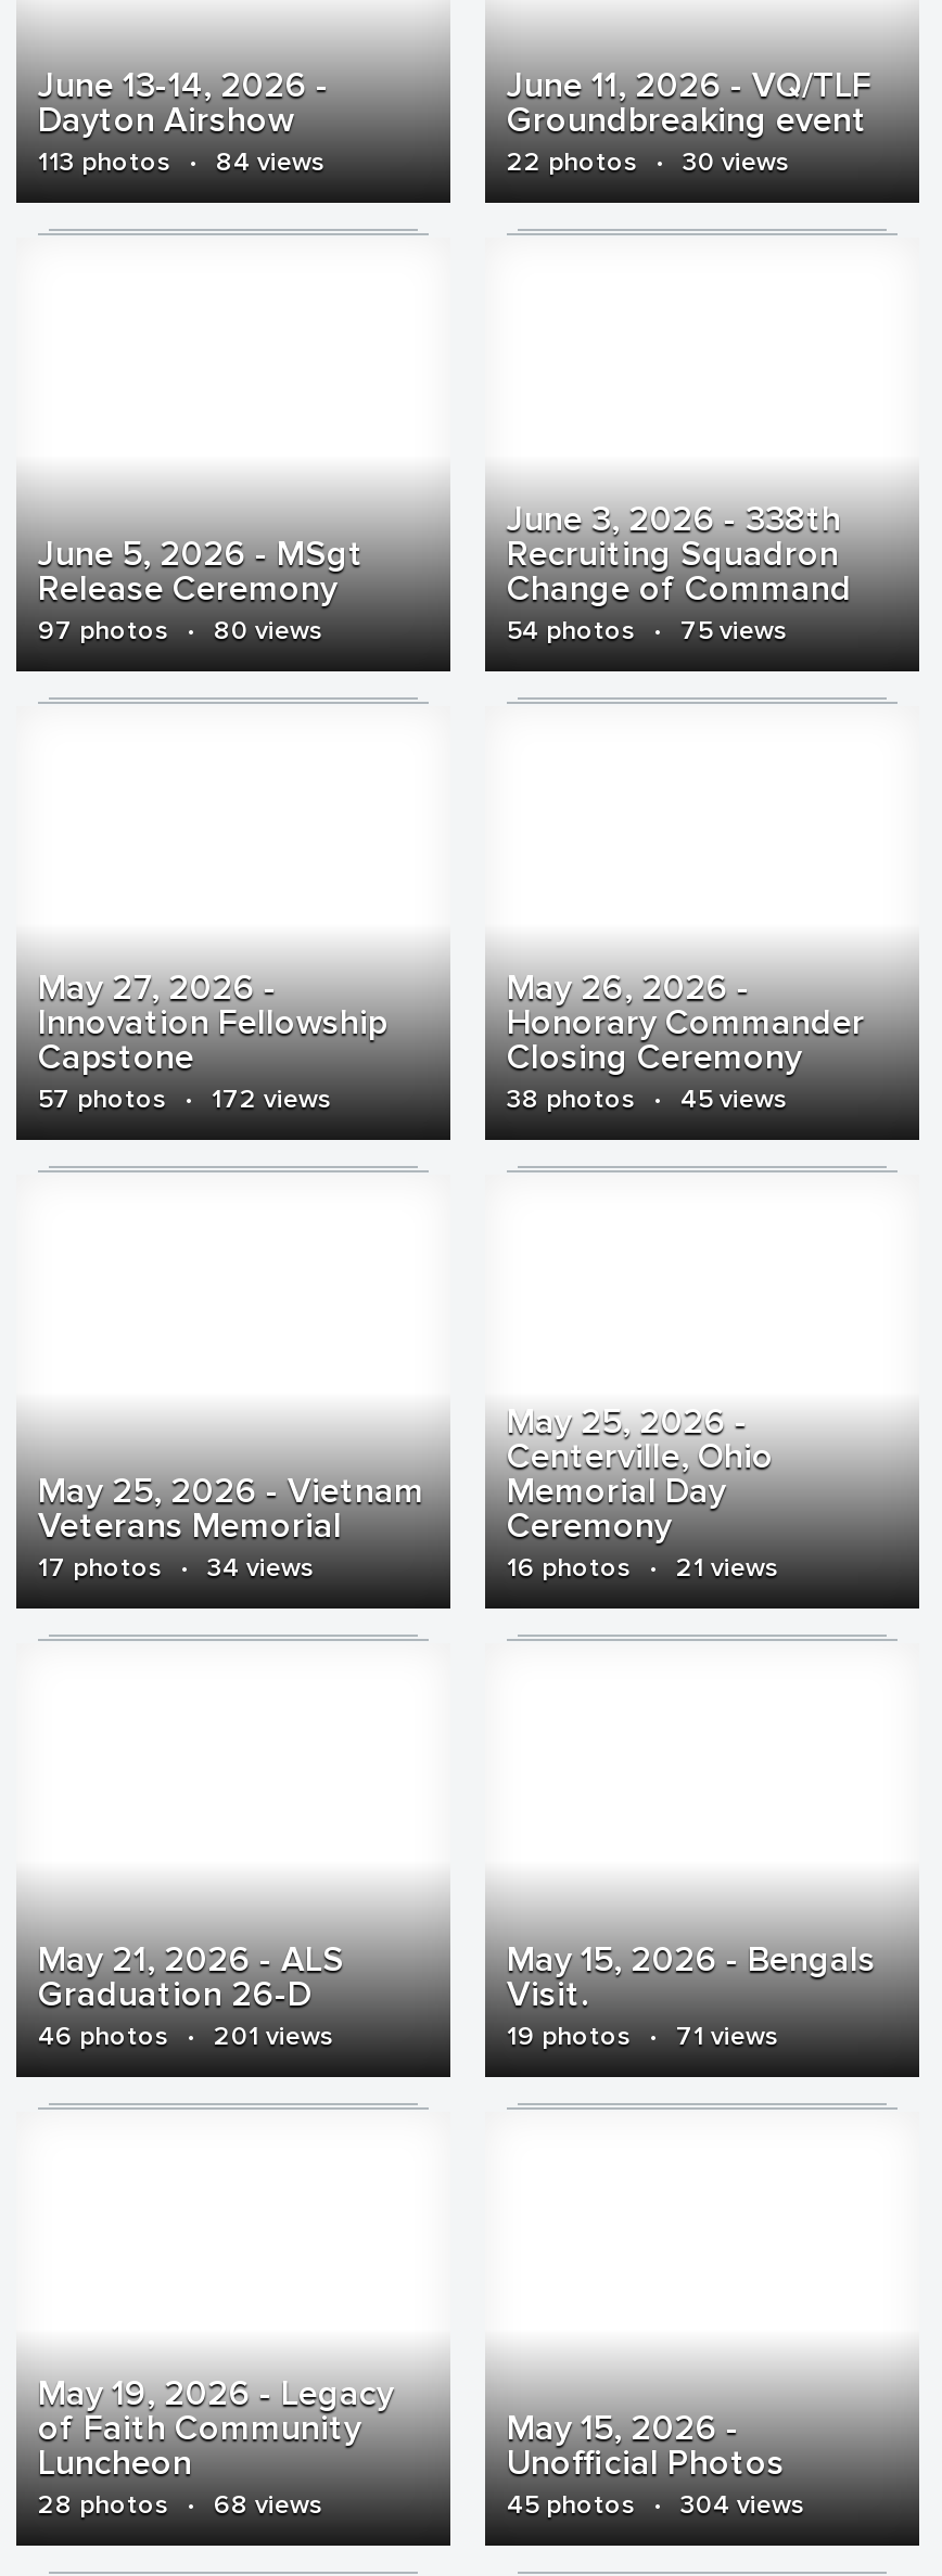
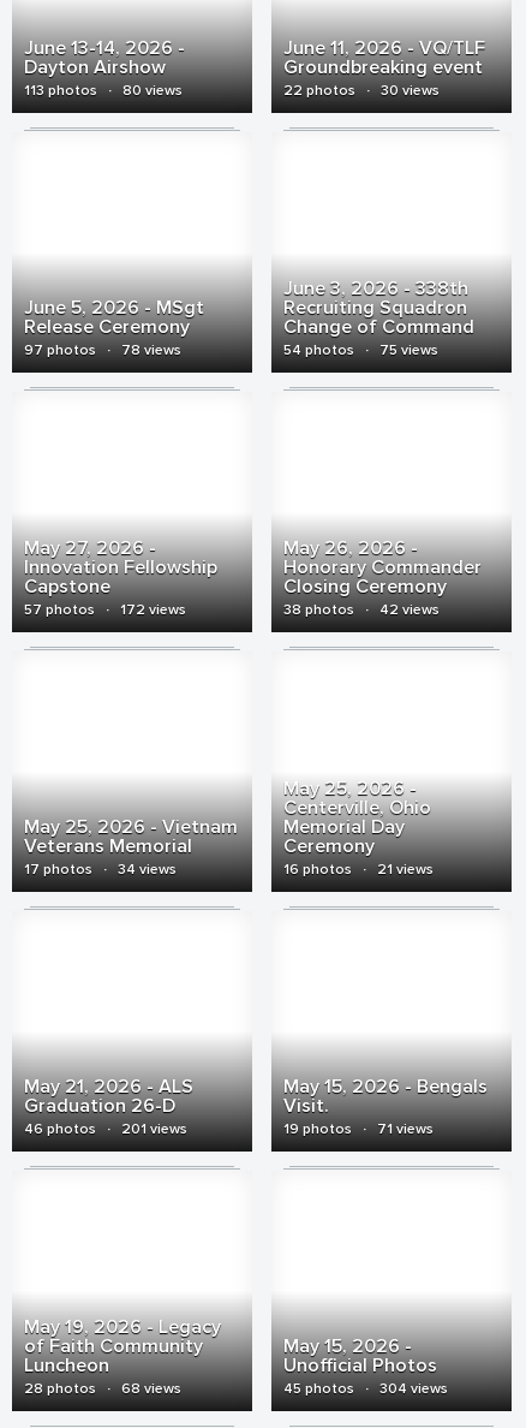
[38,146,324,179] 113 photos · 84 views -> [24,82,183,100] 113 photos · 80 views
[38,615,322,648] 97 photos · 80 views -> [24,341,181,359] 97 photos · 78 views
[507,1084,787,1116] 38 photos · 45 views -> [283,601,440,619] 38 photos · 42 views

